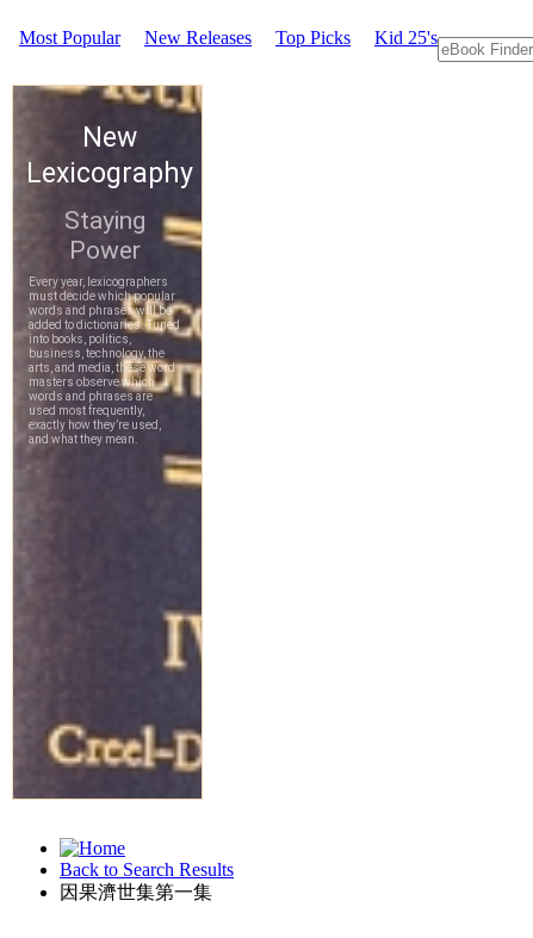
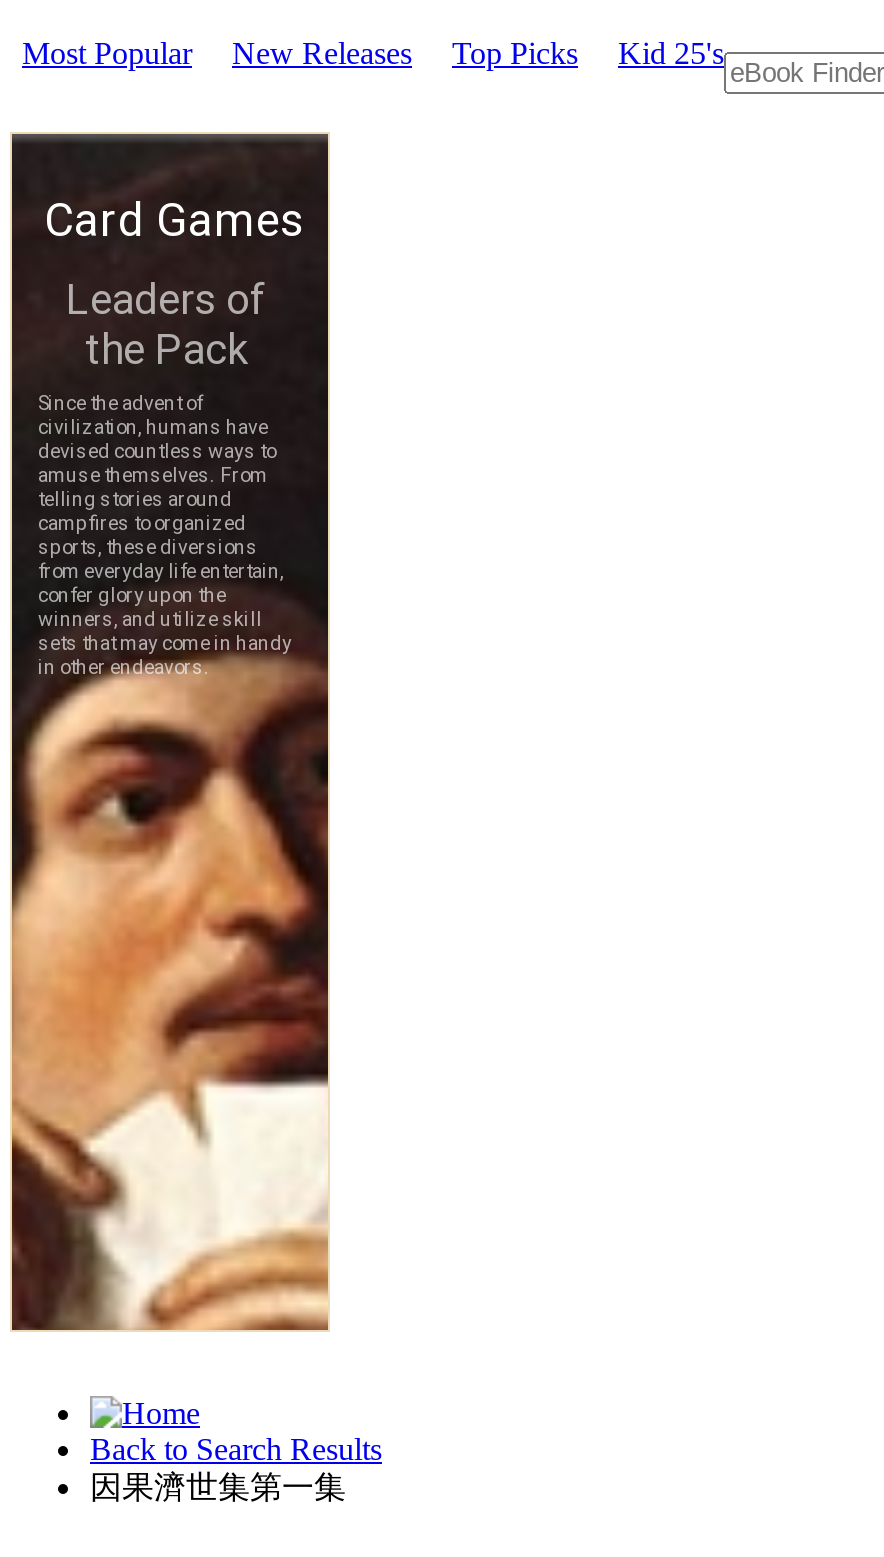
[12,85,203,800] [image] -> [10,132,330,1332] [image]

